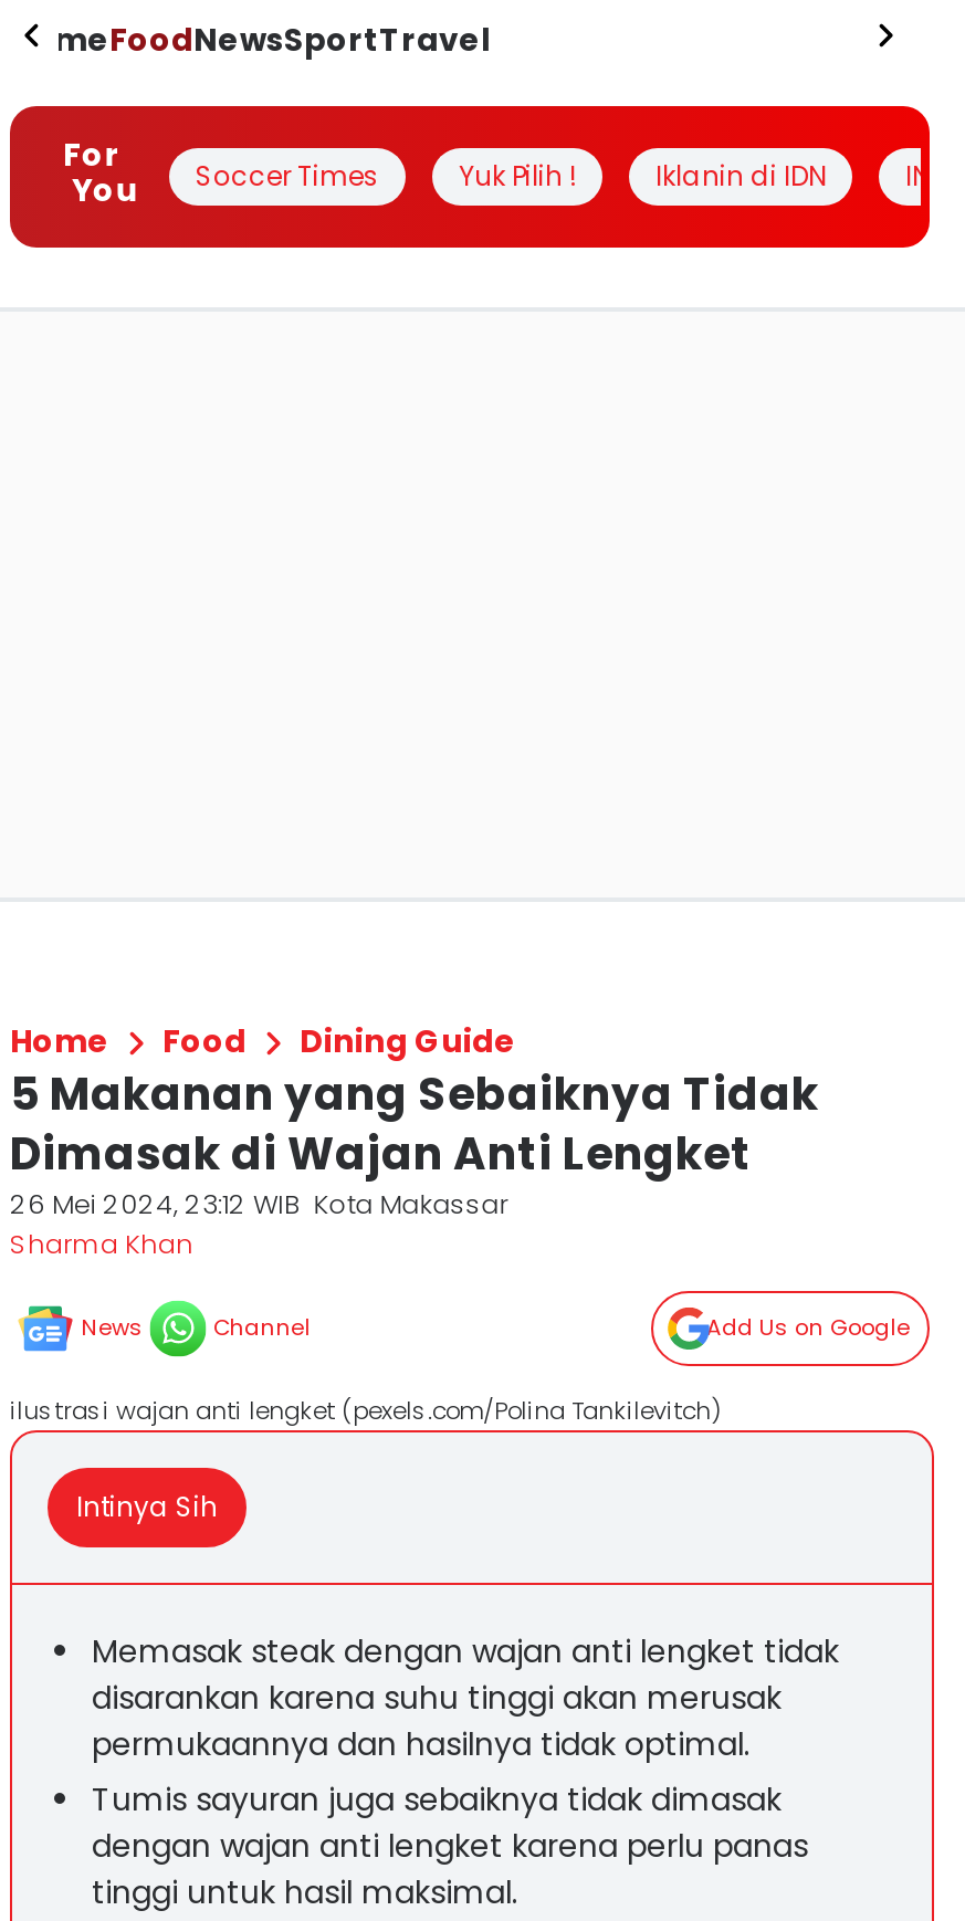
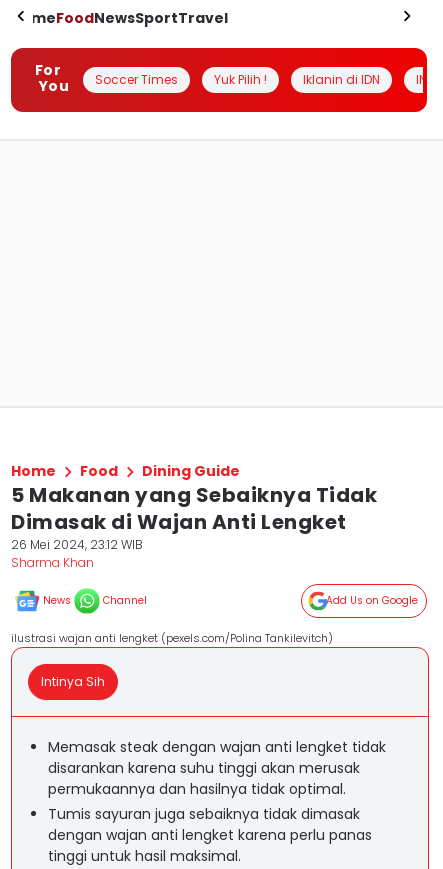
[10,1185,508,1222] 26 Mei 2024, 23:12 WIB Kota Makassar -> [11,536,143,553] 26 Mei 2024, 23:12 WIB

